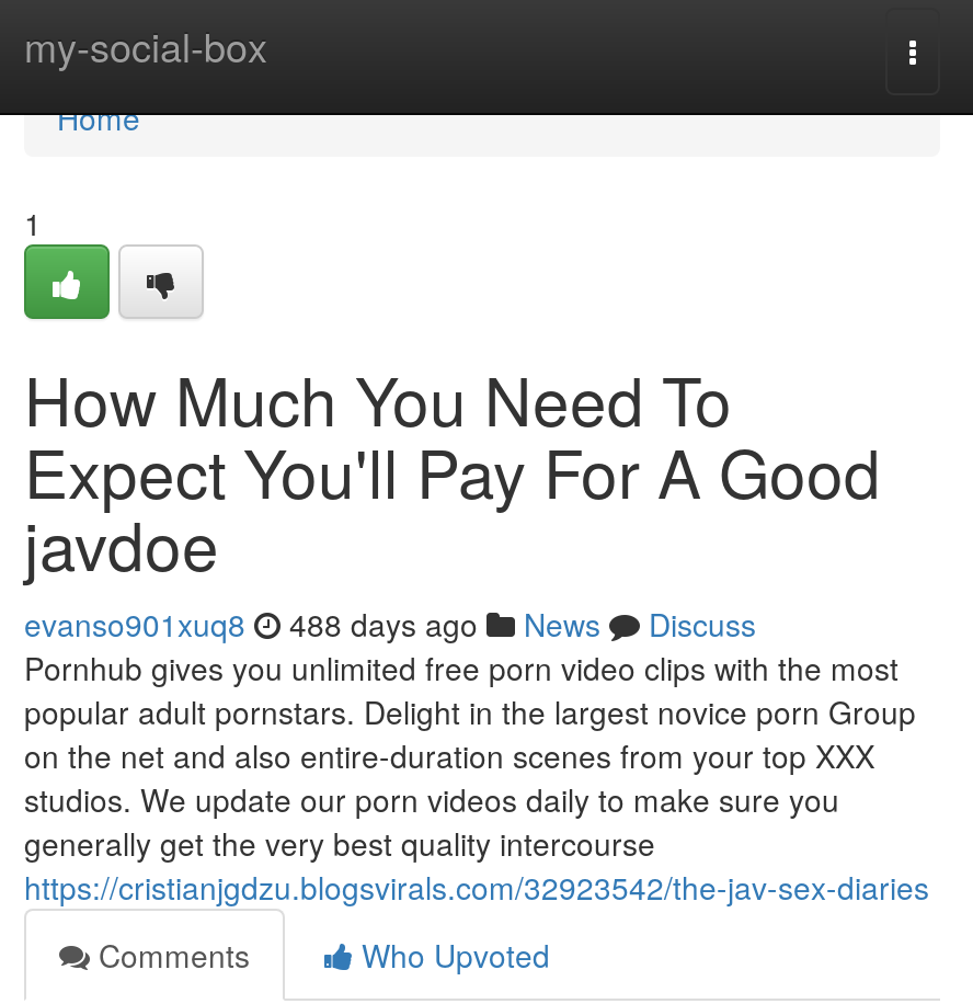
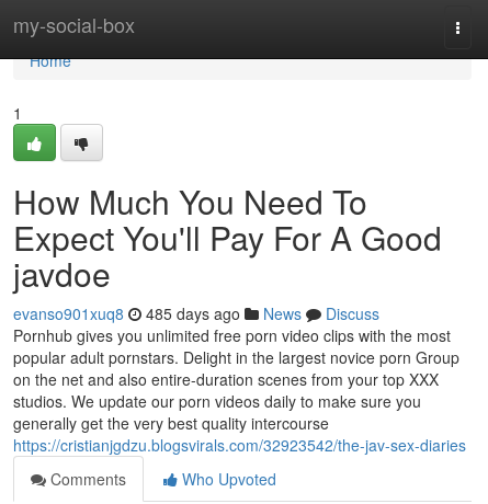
[24,602,756,646] evanso901xuq8 488 days ago News Discuss -> [13,302,379,324] evanso901xuq8 485 days ago News Discuss

